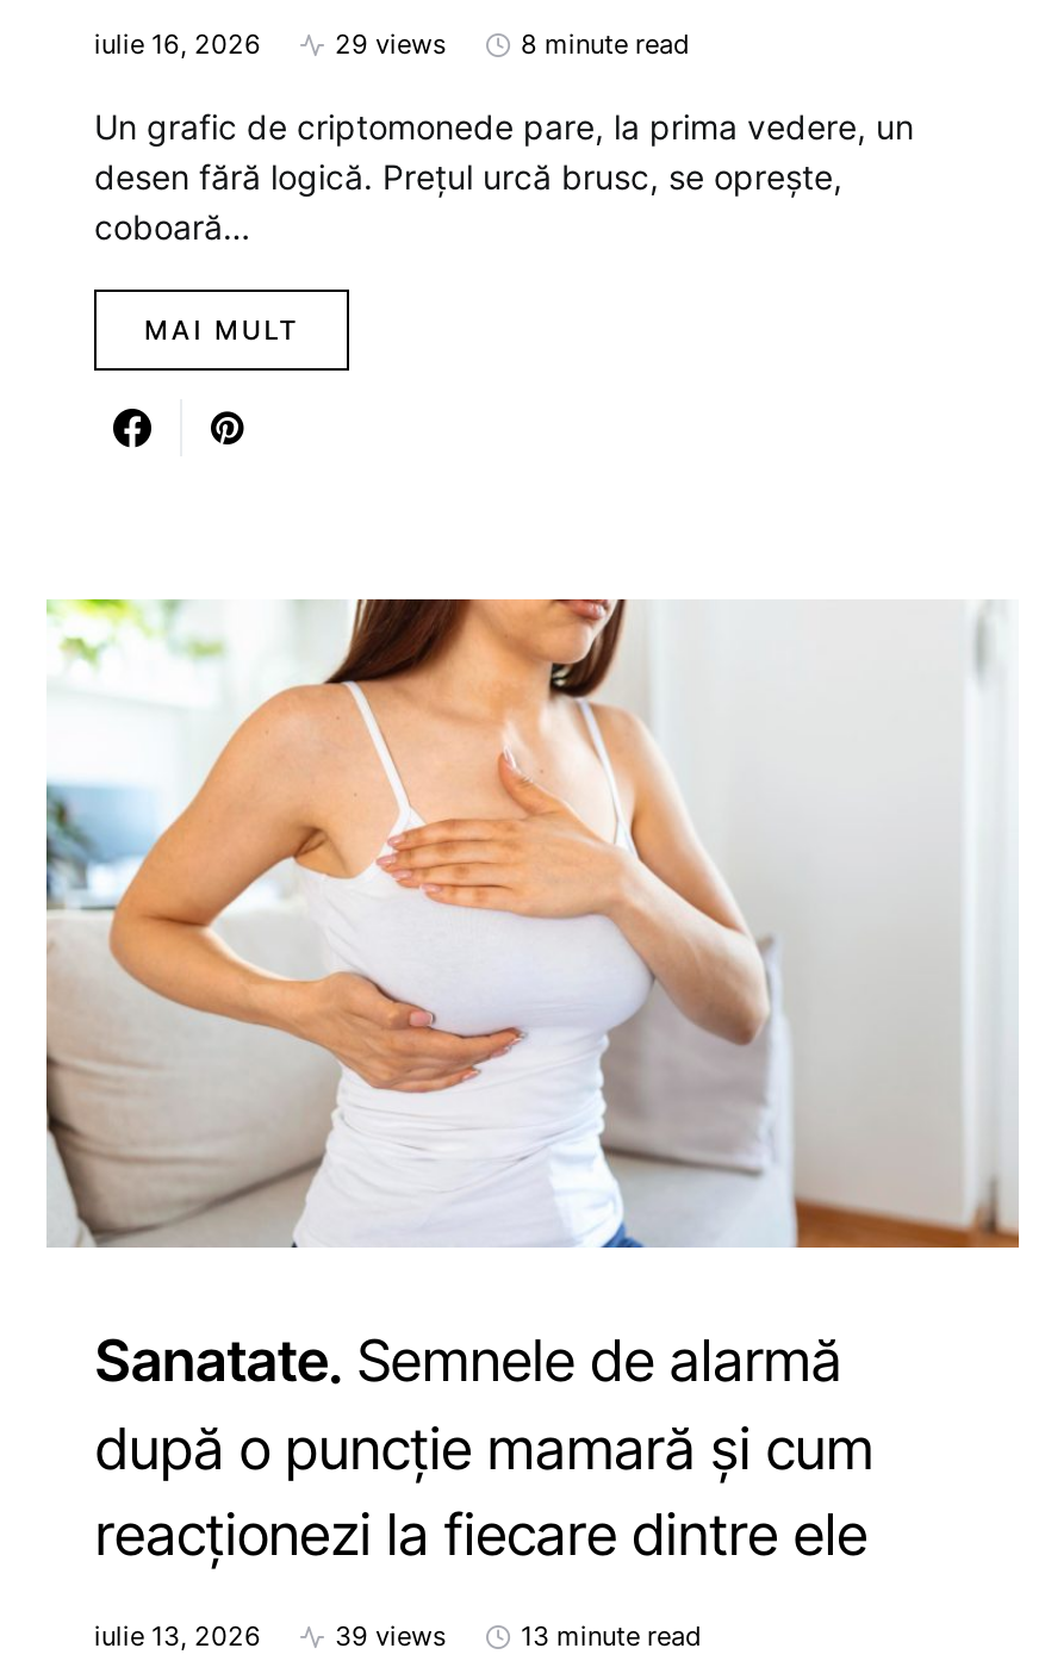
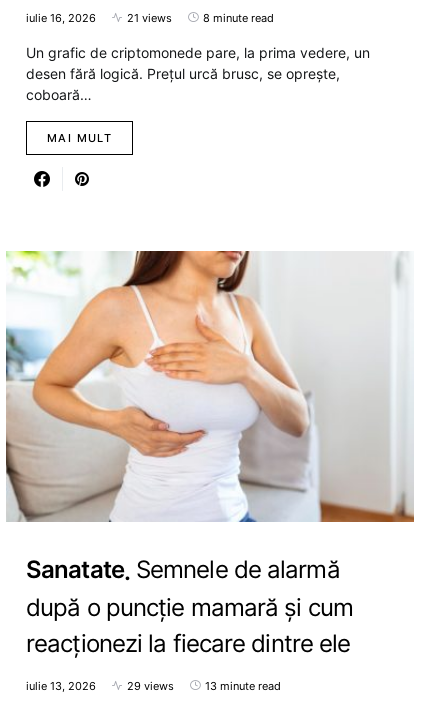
[335,28,447,61] 29 views -> [127,11,172,25] 21 views
[335,1621,447,1654] 39 views -> [127,679,174,693] 29 views

